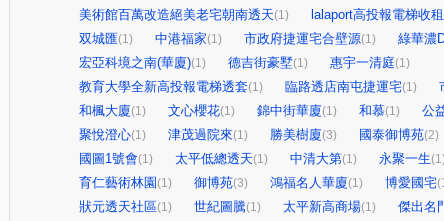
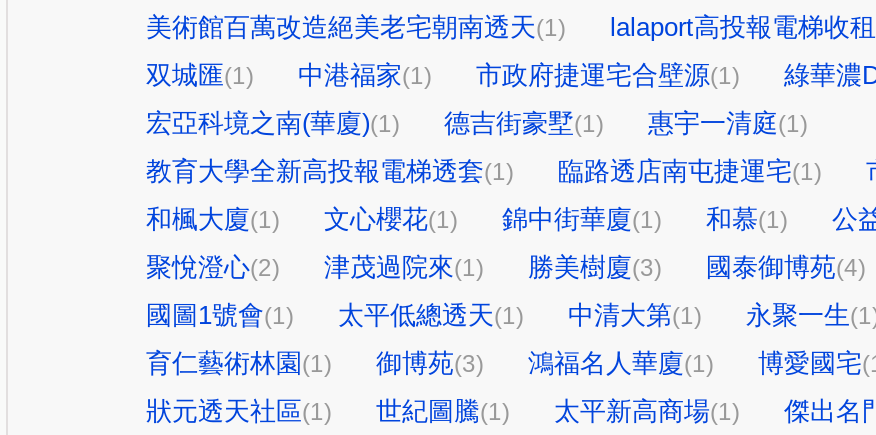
[79,127,146,142] 聚悅澄心(1) -> [146,252,280,282] 聚悅澄心(2)
[359,127,439,142] 國泰御博苑(2) -> [706,252,866,282] 國泰御博苑(4)

